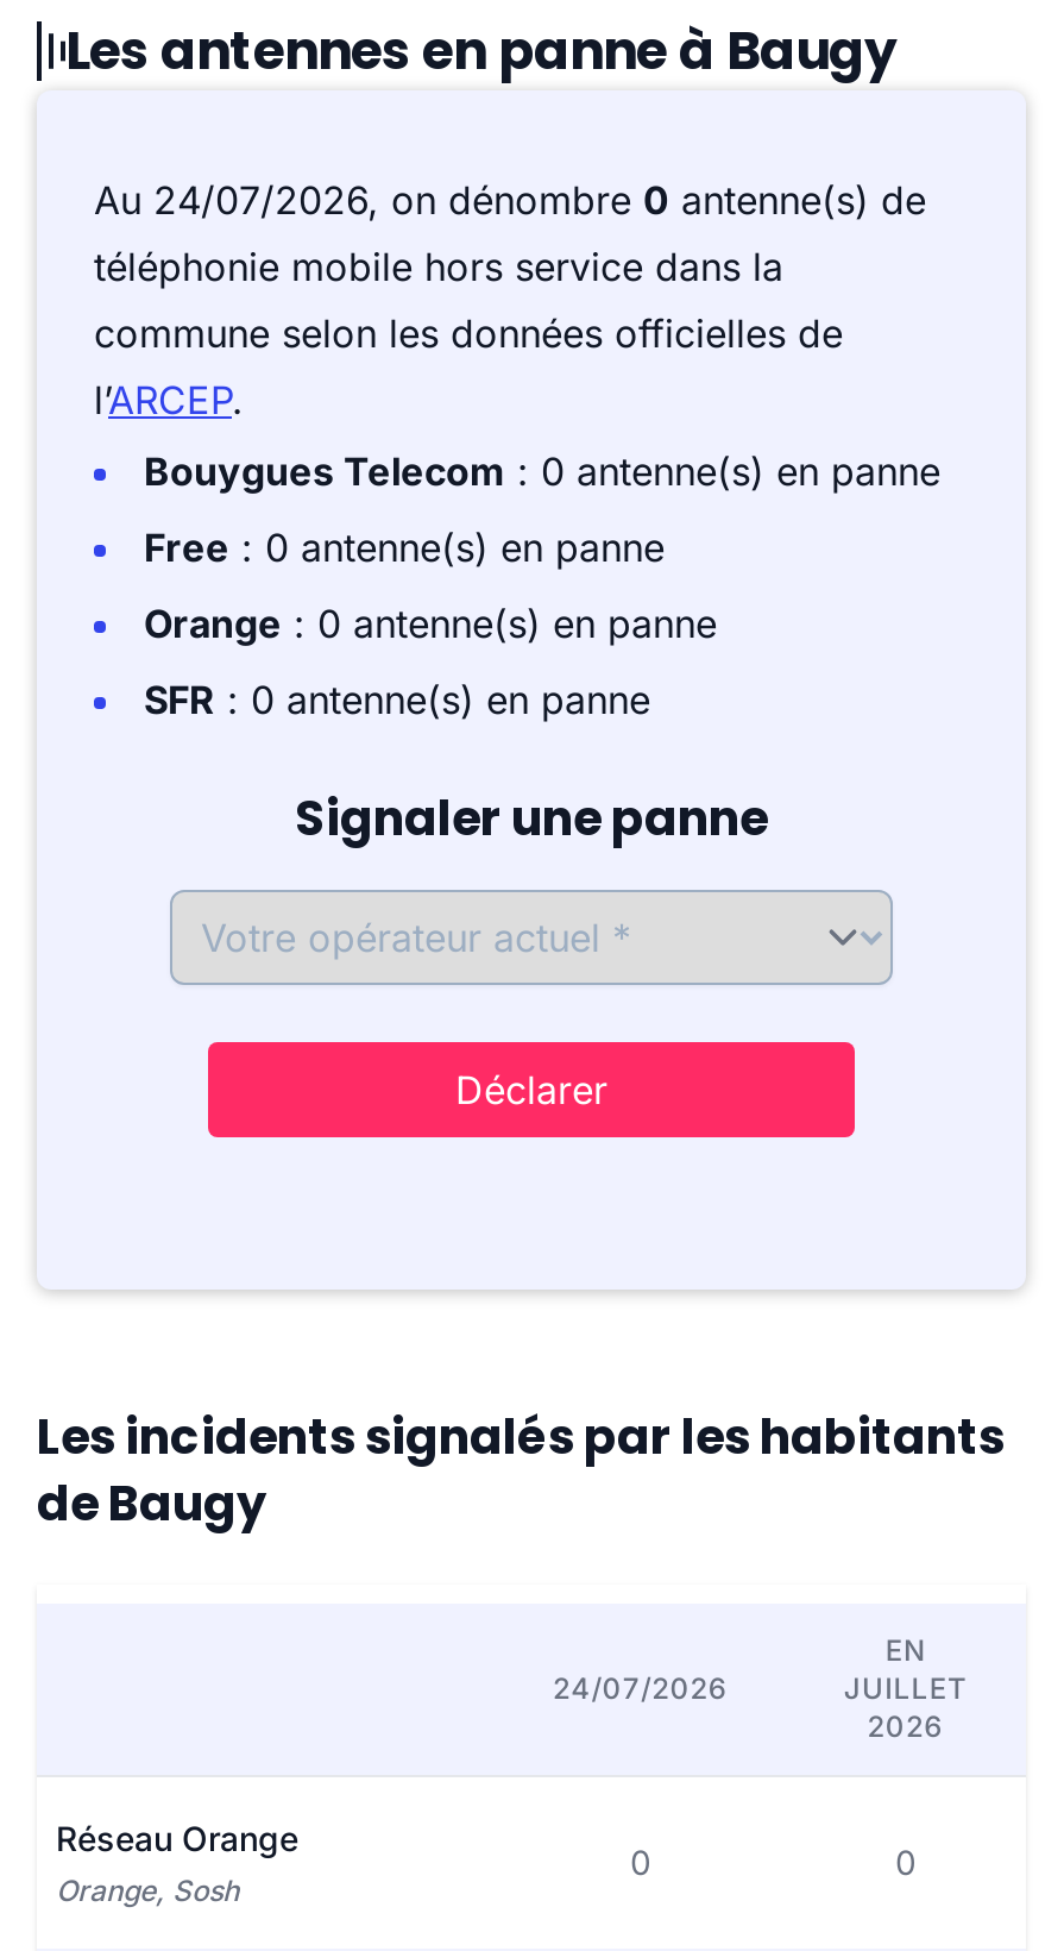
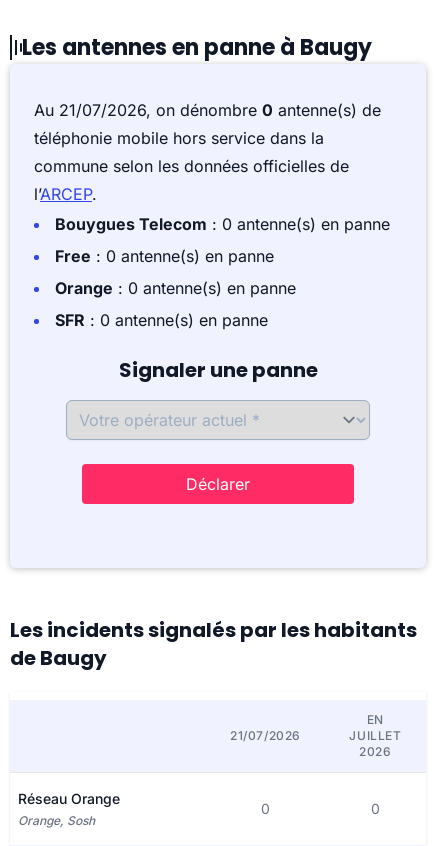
[94,176,926,224] Au 24/07/2026, on dénombre 0 antenne(s) de -> [34,100,381,120] Au 21/07/2026, on dénombre 0 antenne(s) de
[553,1670,729,1706] 24/07/2026 -> [230,728,301,743] 21/07/2026

